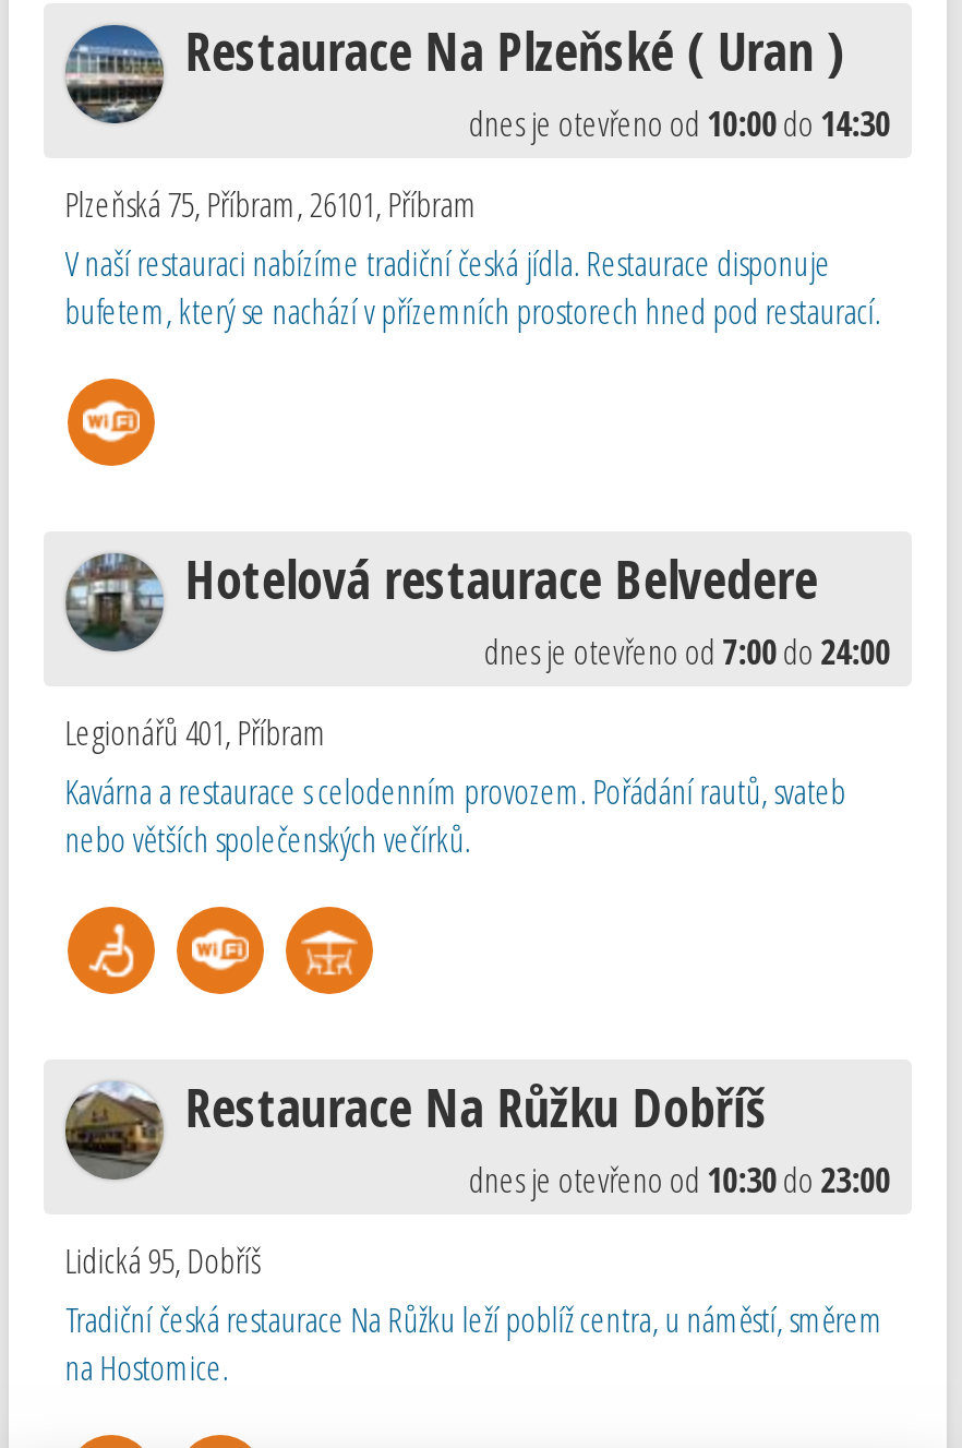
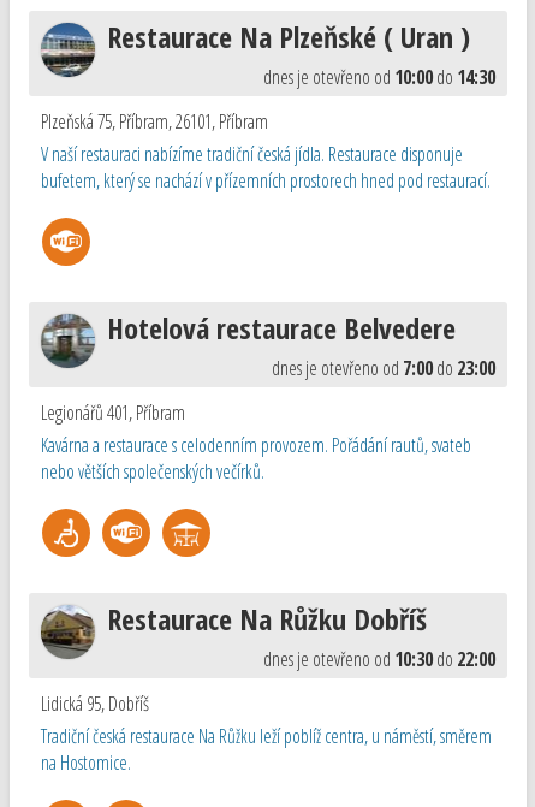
[484,627,890,675] dnes je otevřeno od 7:00do 24:00 -> [272,355,495,381] dnes je otevřeno od 7:00do 23:00
[469,1156,890,1204] dnes je otevřeno od 10:30do 23:00 -> [263,646,495,672] dnes je otevřeno od 10:30do 22:00

